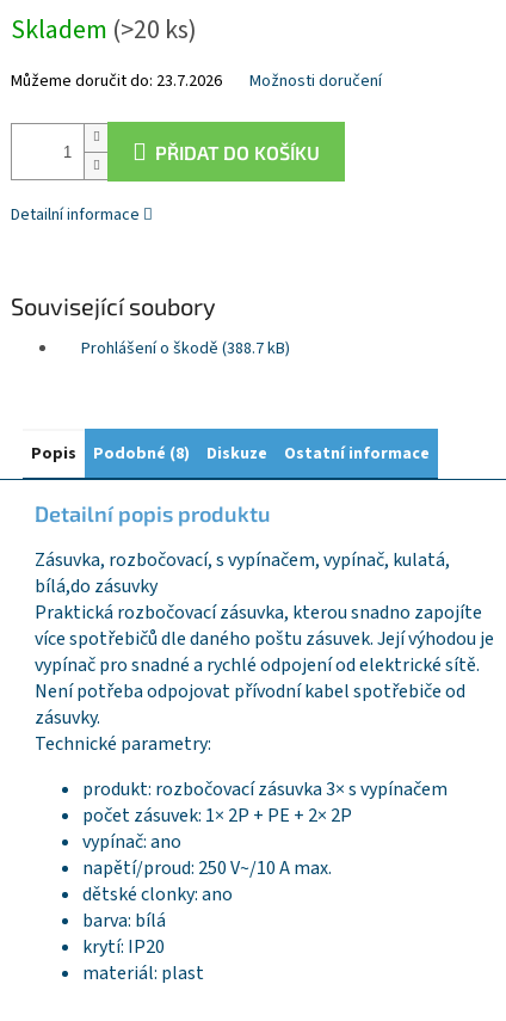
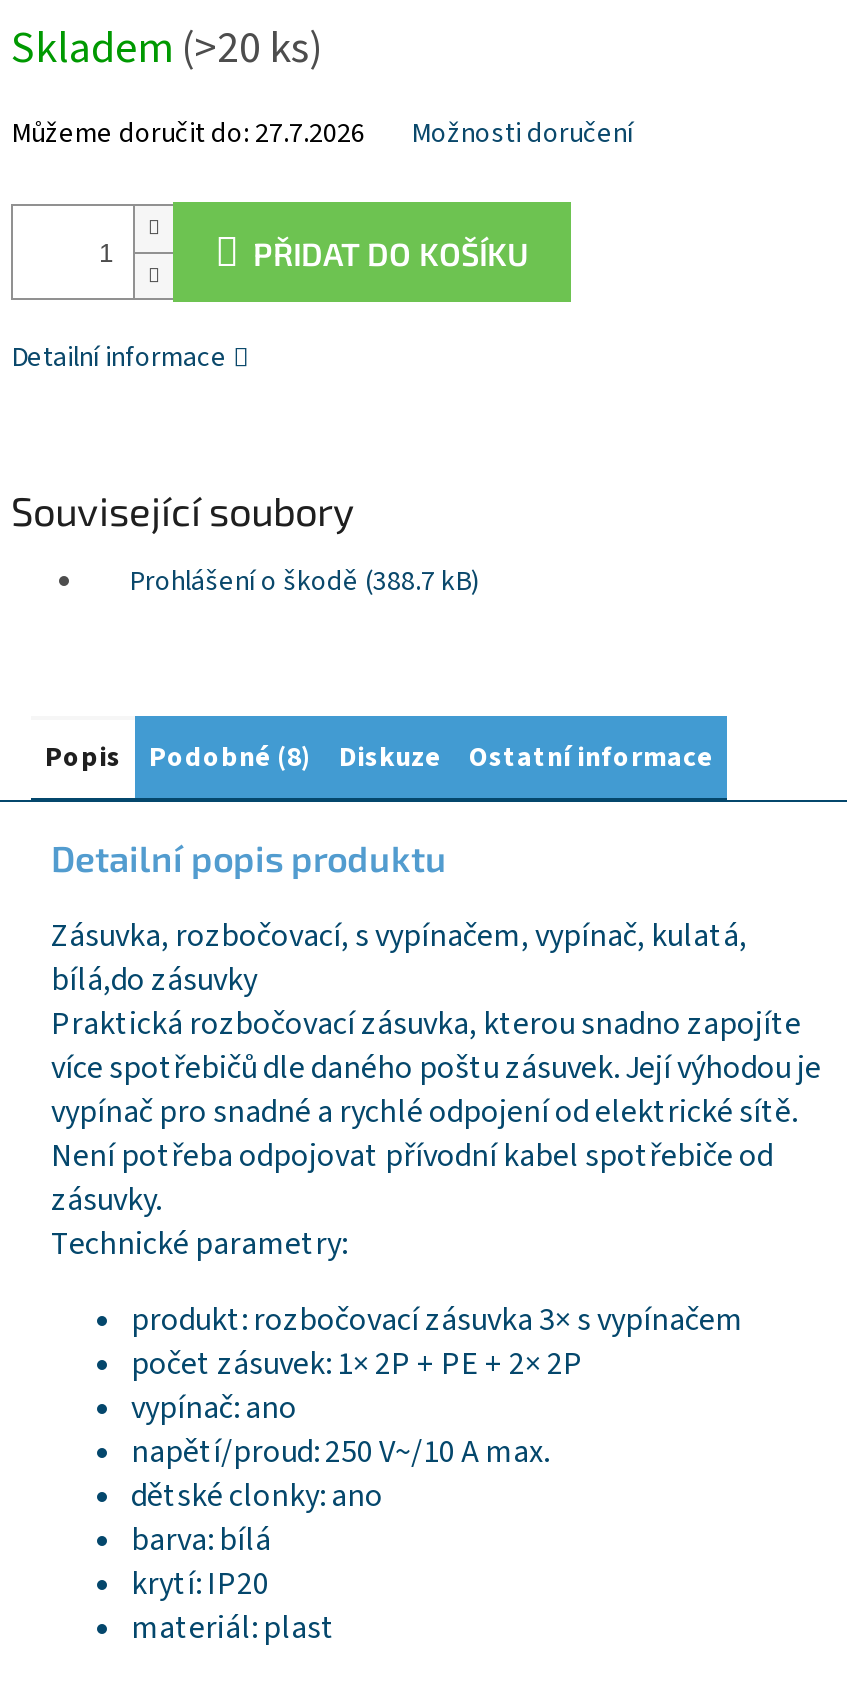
[11,69,222,93] Můžeme doručit do: 23.7.2026 -> [11,114,365,154] Můžeme doručit do: 27.7.2026

